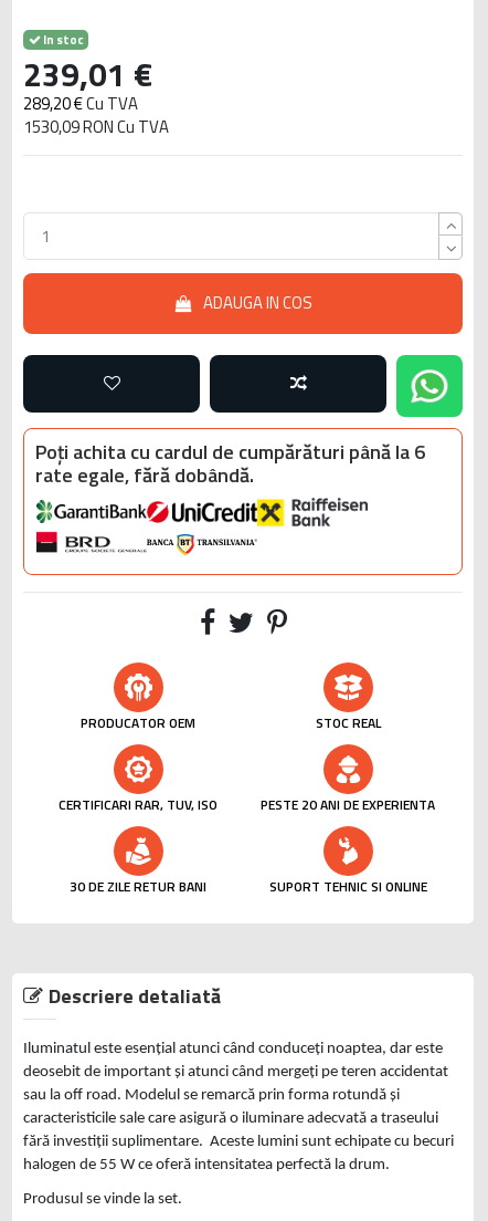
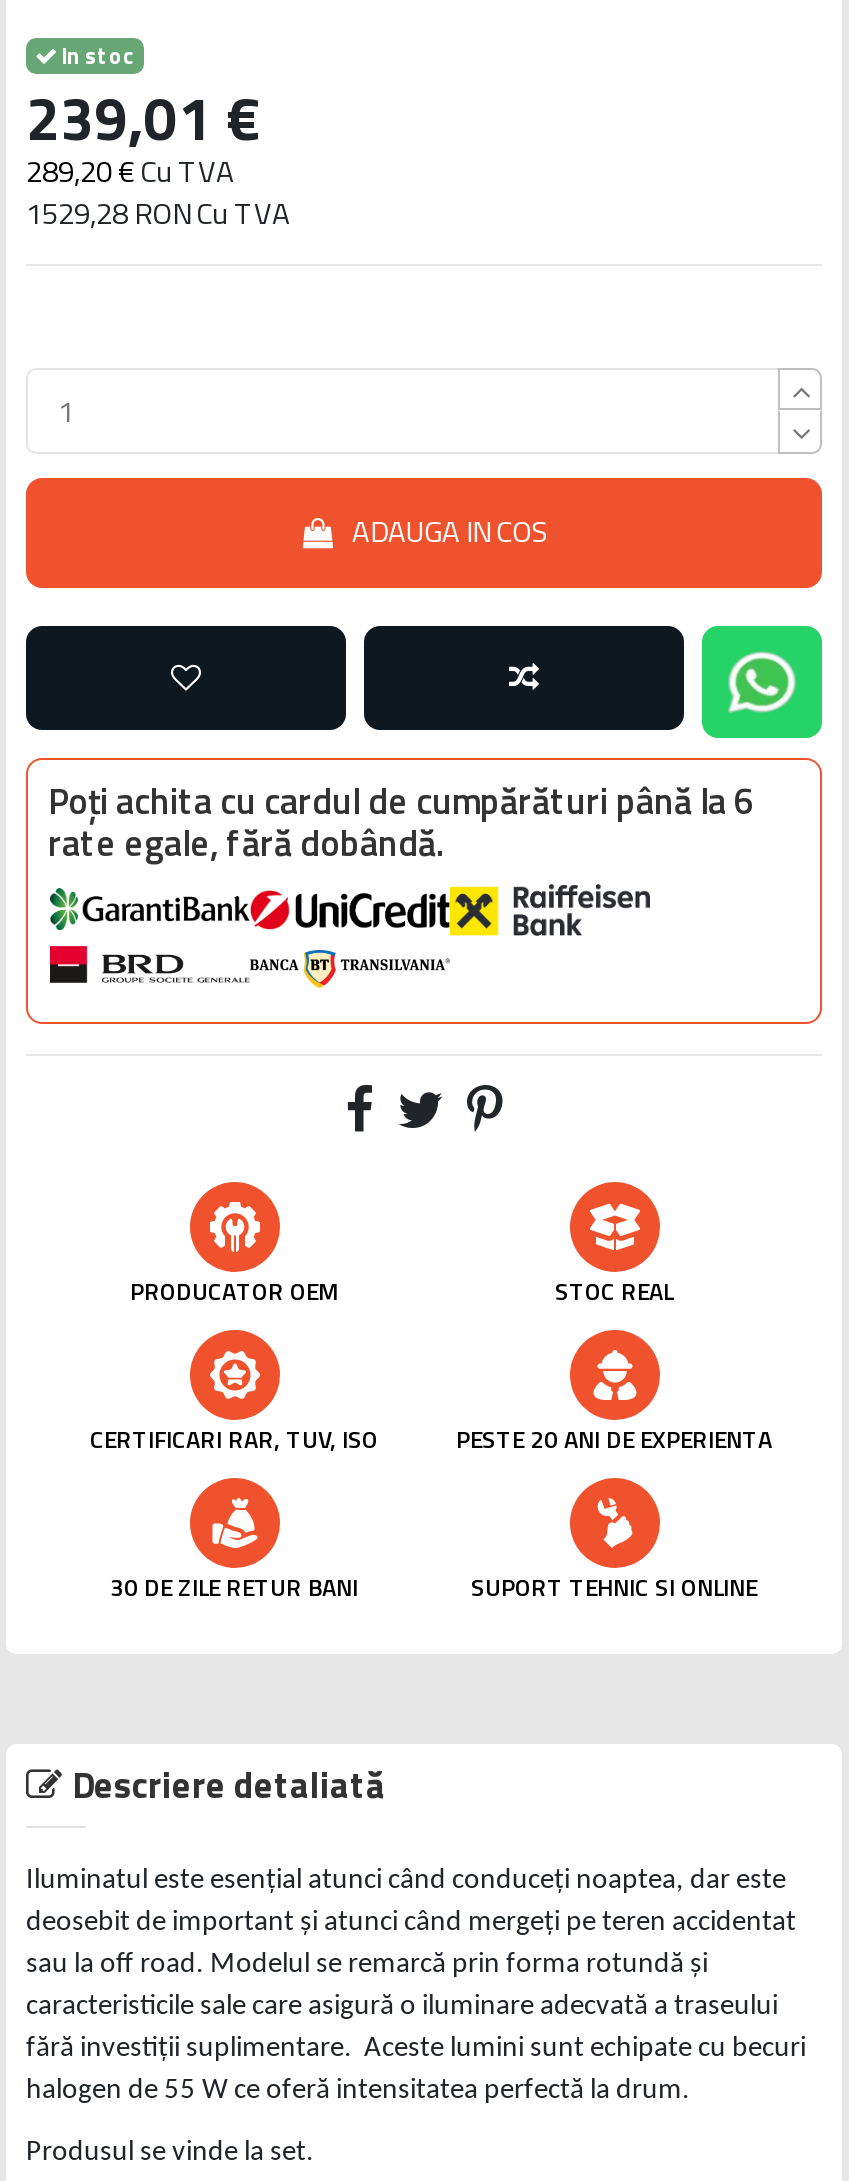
[23,113,169,139] 1530,09 RON Cu TVA -> [26,189,290,235] 1529,28 RON Cu TVA

